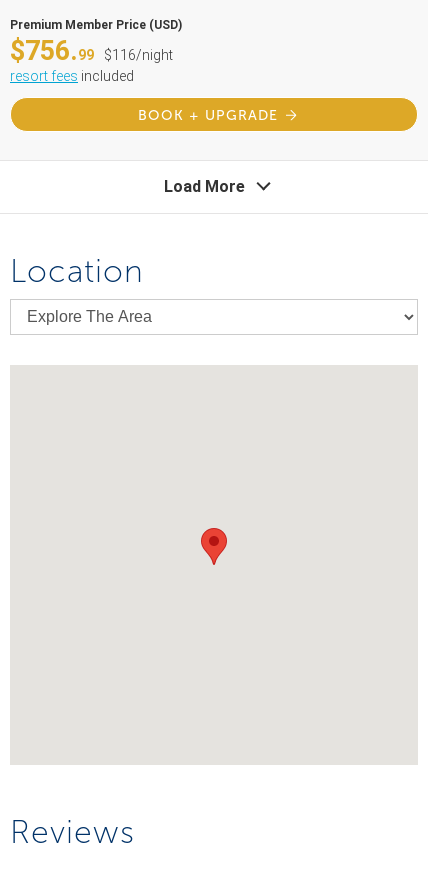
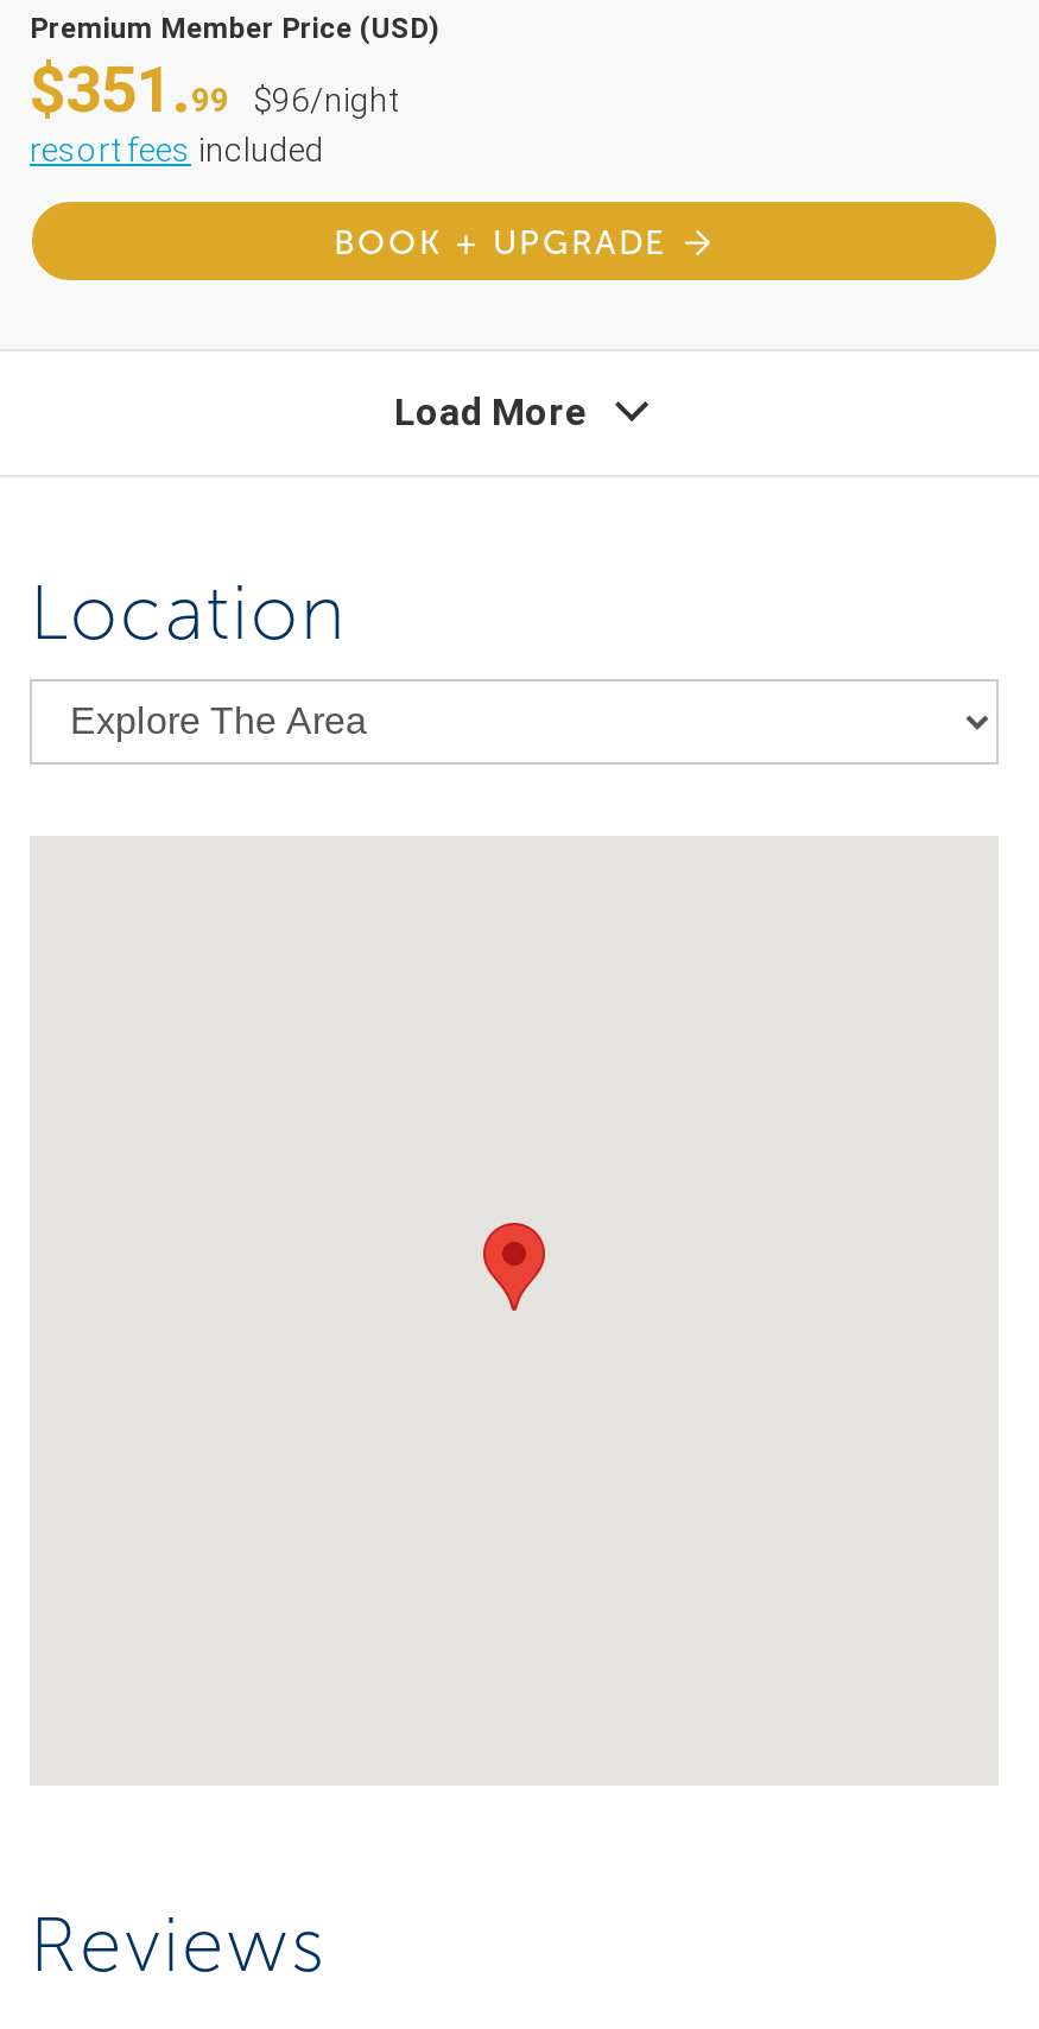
[10,35,173,67] $756. 99 | $116/night -> [30,52,398,128] $351. 99 | $96/night

